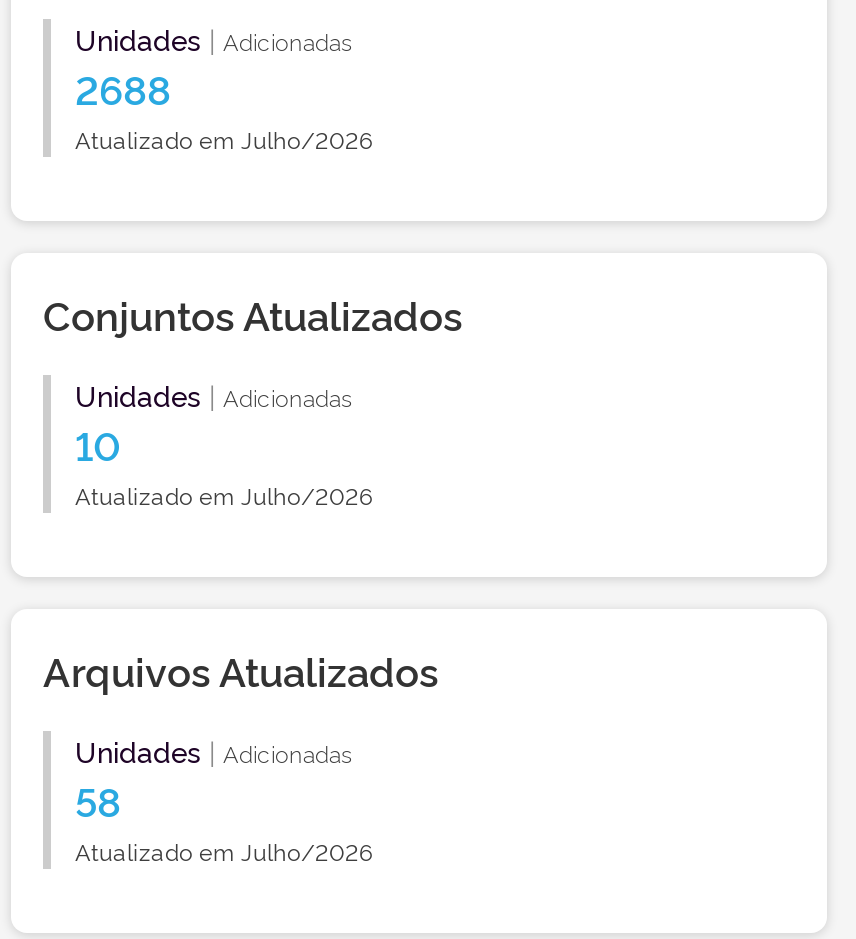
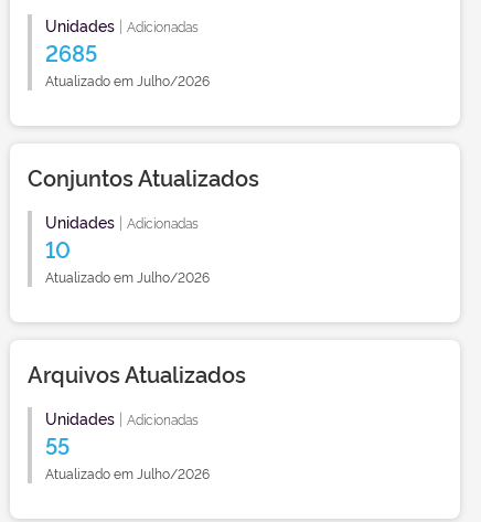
[75,58,171,114] 2688 -> [45,36,97,67] 2685
[75,770,121,826] 58 -> [45,429,70,460] 55

